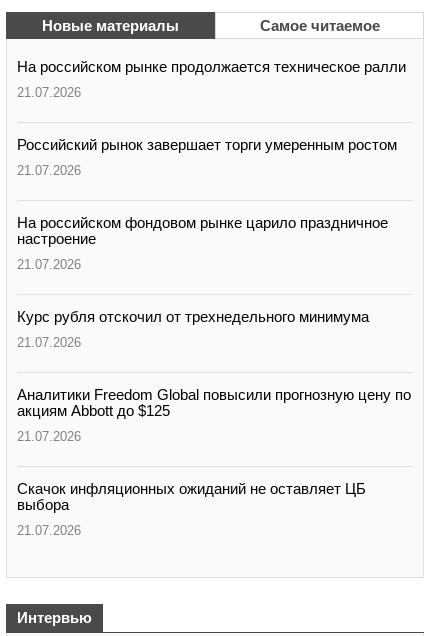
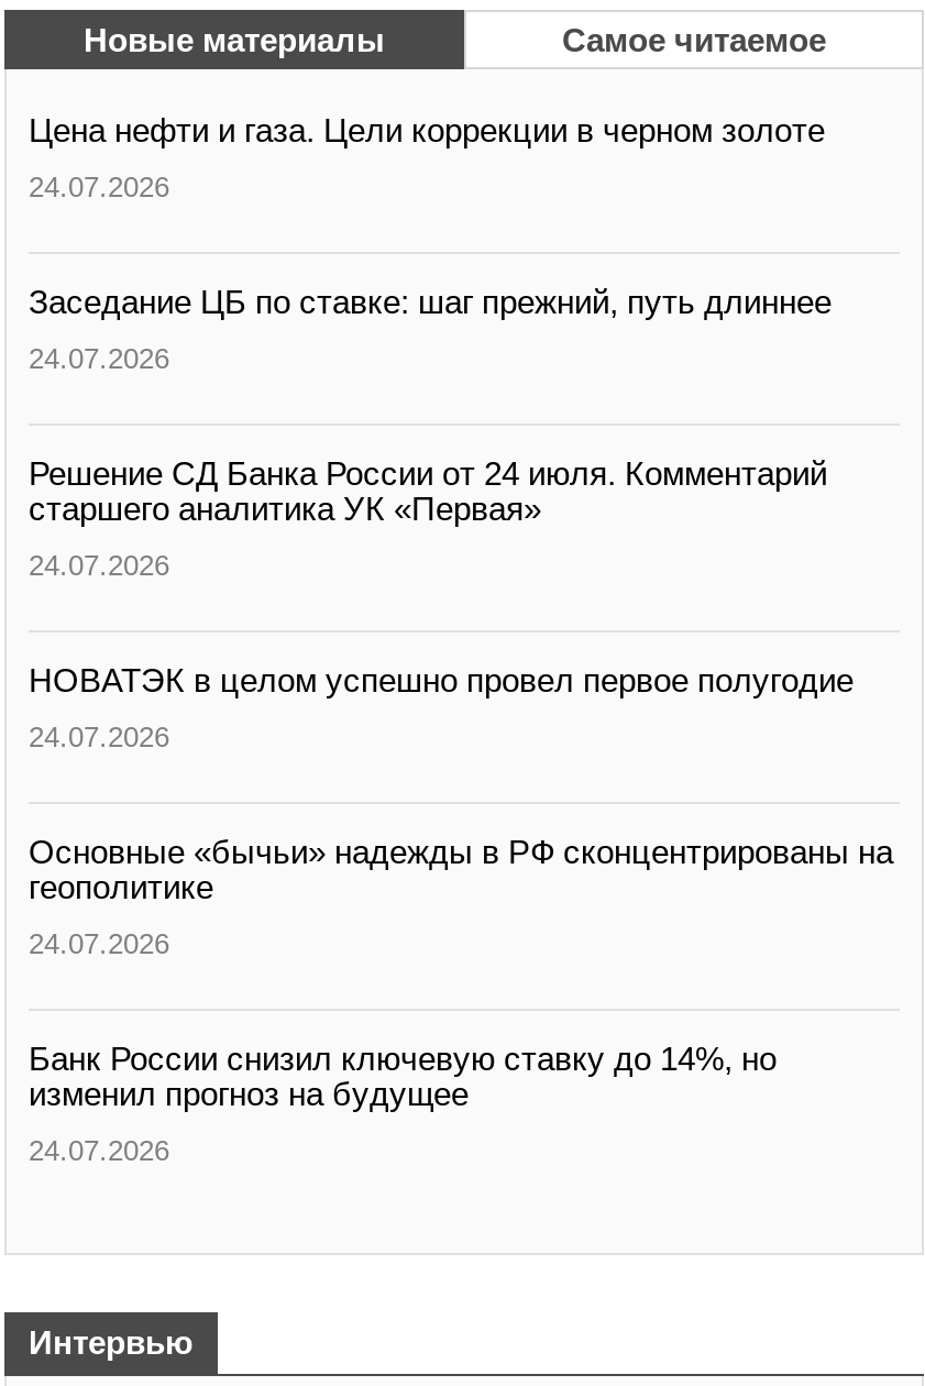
[17,58,406,75] На российском рынке продолжается техническое ралли -> [29,111,825,148] Цена нефти и газа. Цели коррекции в черном золоте
[17,85,81,100] 21.07.2026 -> [29,170,169,203] 24.07.2026
[17,136,397,153] Российский рынок завершает торги умеренным ростом -> [29,282,832,320] Заседание ЦБ по ставке: шаг прежний, путь длиннее
[17,163,81,178] 21.07.2026 -> [29,342,169,375] 24.07.2026
[17,214,388,247] На российском фондовом рынке царило праздничное | настроение -> [29,454,827,526] Решение СД Банка России от 24 июля. Комментарий | старшего аналитика УК «Первая»
[17,257,81,272] 21.07.2026 -> [29,548,169,581] 24.07.2026
[17,308,369,325] Курс рубля отскочил от трехнедельного минимума -> [29,661,854,698] НОВАТЭК в целом успешно провел первое полугодие
[17,335,81,350] 21.07.2026 -> [29,720,169,753] 24.07.2026
[17,386,411,419] Аналитики Freedom Global повысили прогнозную цену по | акциям Abbott до $125 -> [29,832,893,905] Основные «бычьи» надежды в РФ сконцентрированы на | геополитике
[17,429,81,444] 21.07.2026 -> [29,927,169,960] 24.07.2026
[17,480,366,513] Скачок инфляционных ожиданий не оставляет ЦБ | выбора -> [29,1039,777,1112] Банк России снизил ключевую ставку до 14%, но | изменил прогноз на будущее
[17,523,81,538] 21.07.2026 -> [29,1134,169,1167] 24.07.2026

